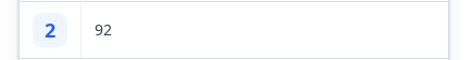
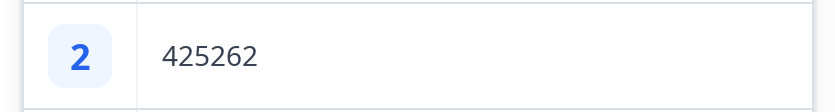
[45,17,112,43] 2 92 -> [70,32,258,80] 2 425262

